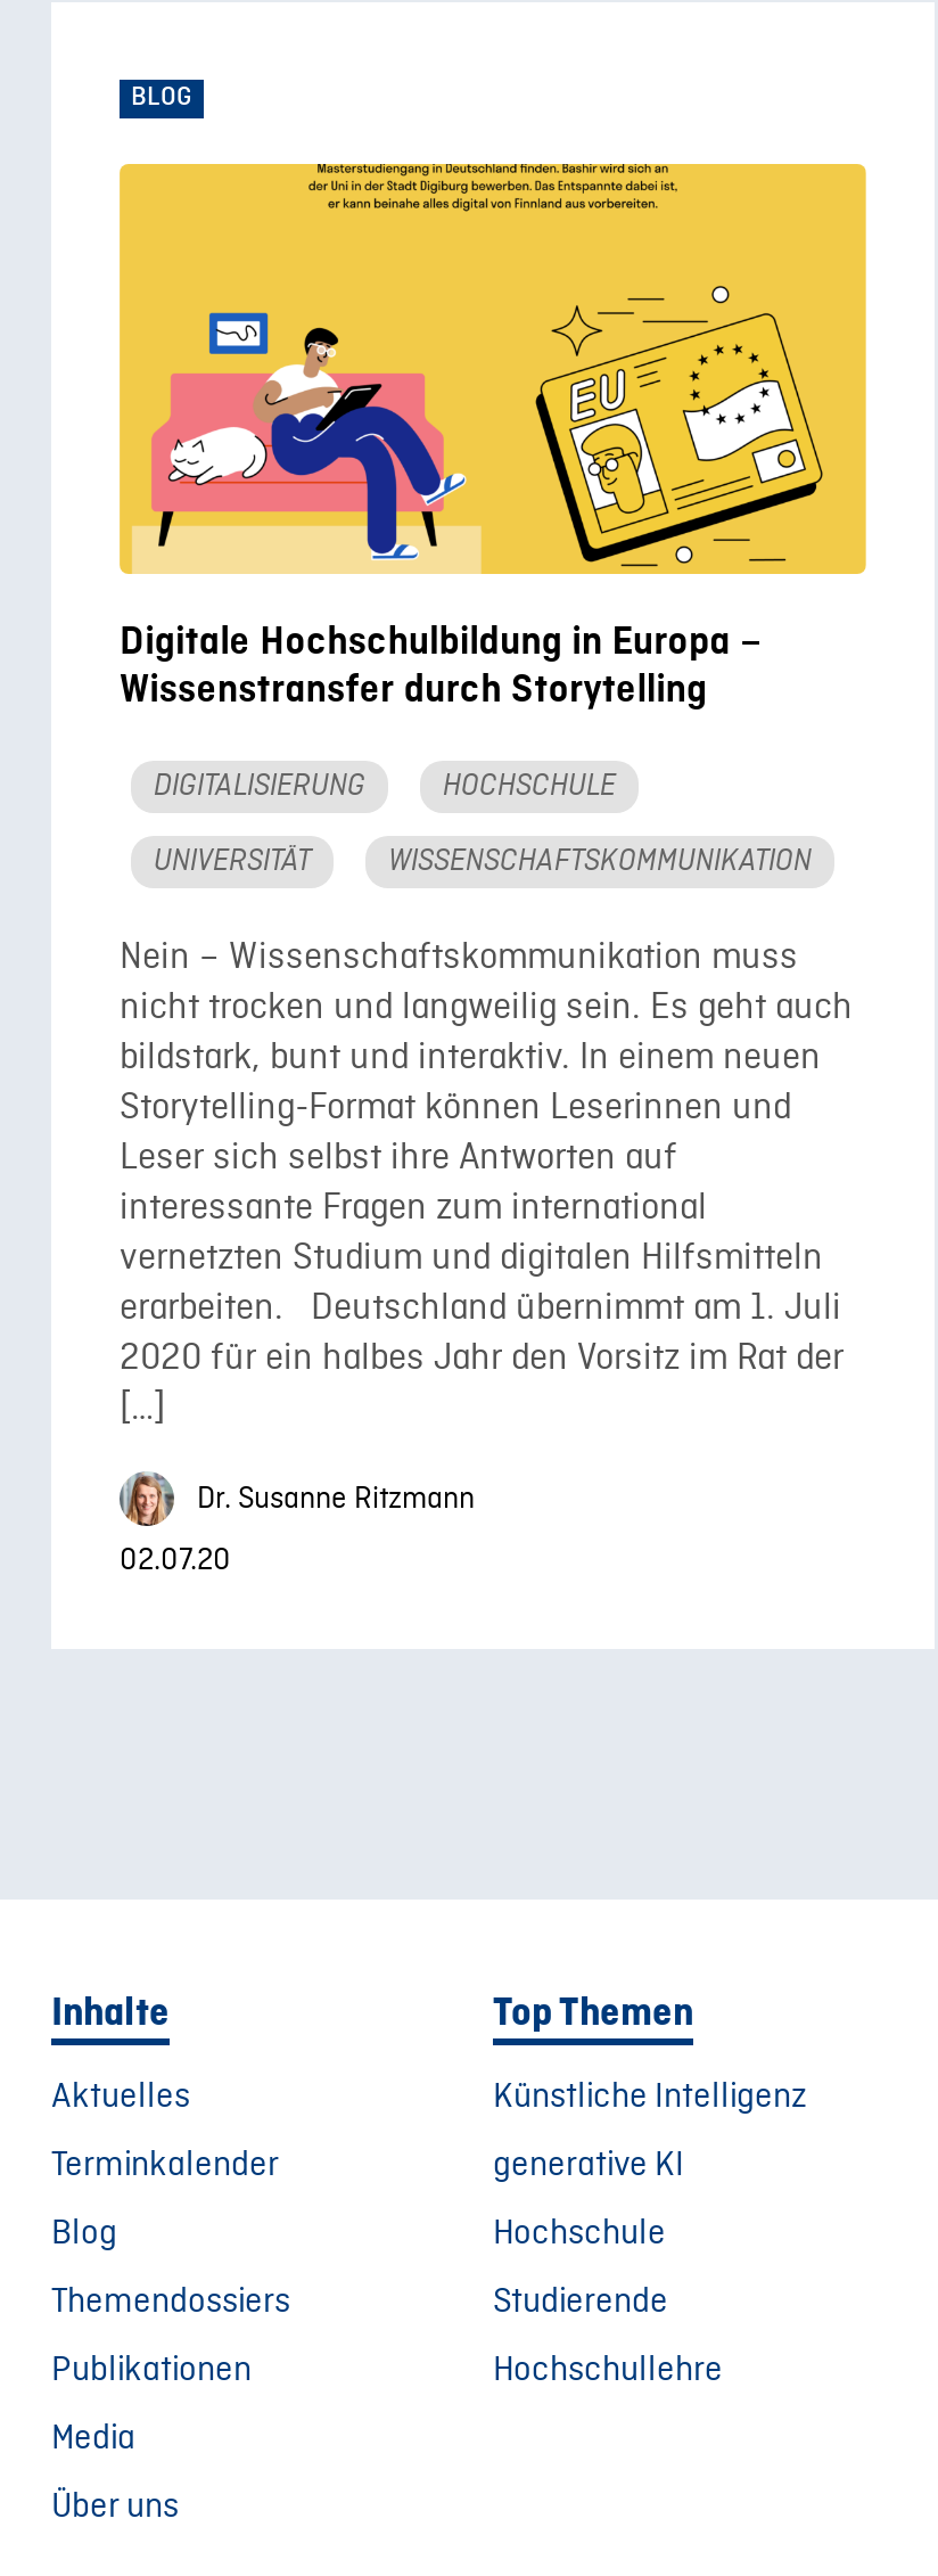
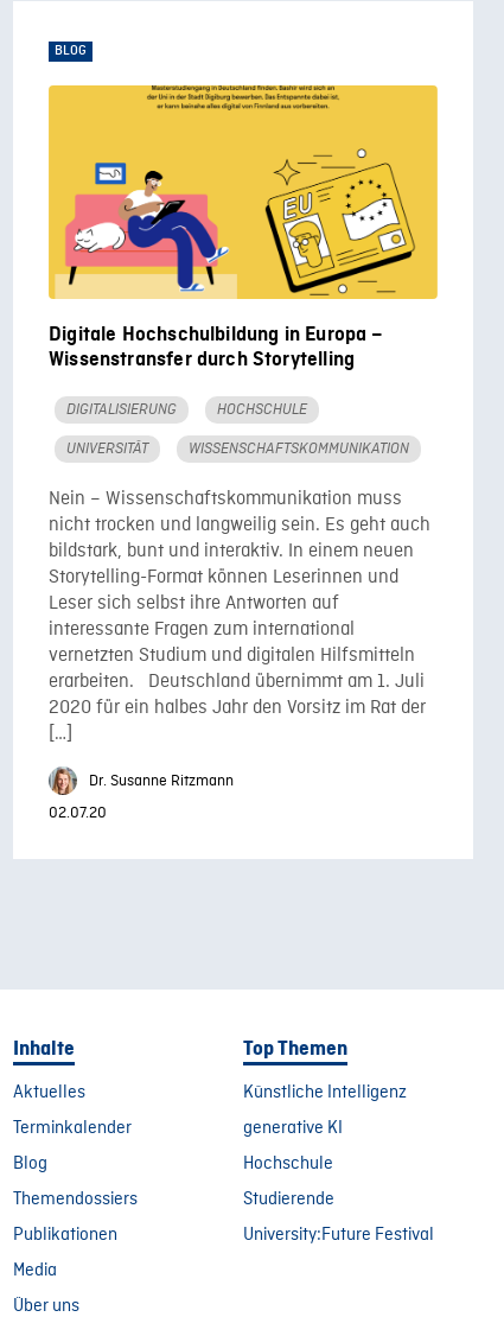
[493,2349,723,2395] Hochschullehre -> [243,1224,434,1247] University:Future Festival

